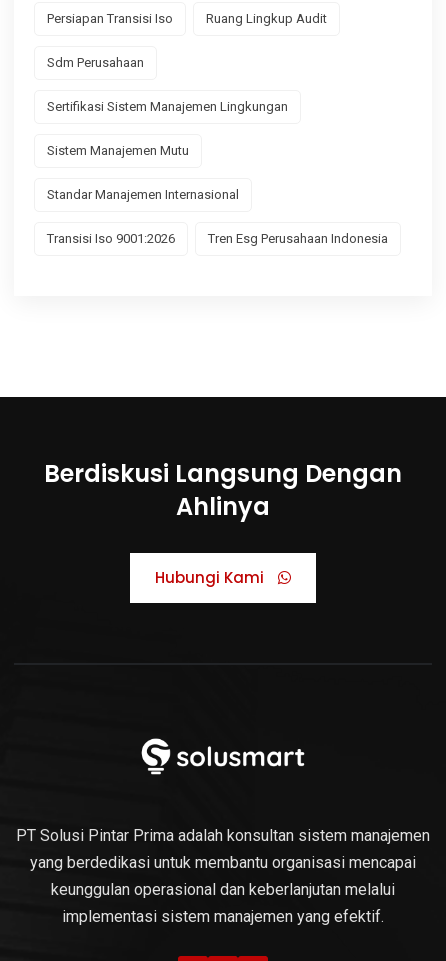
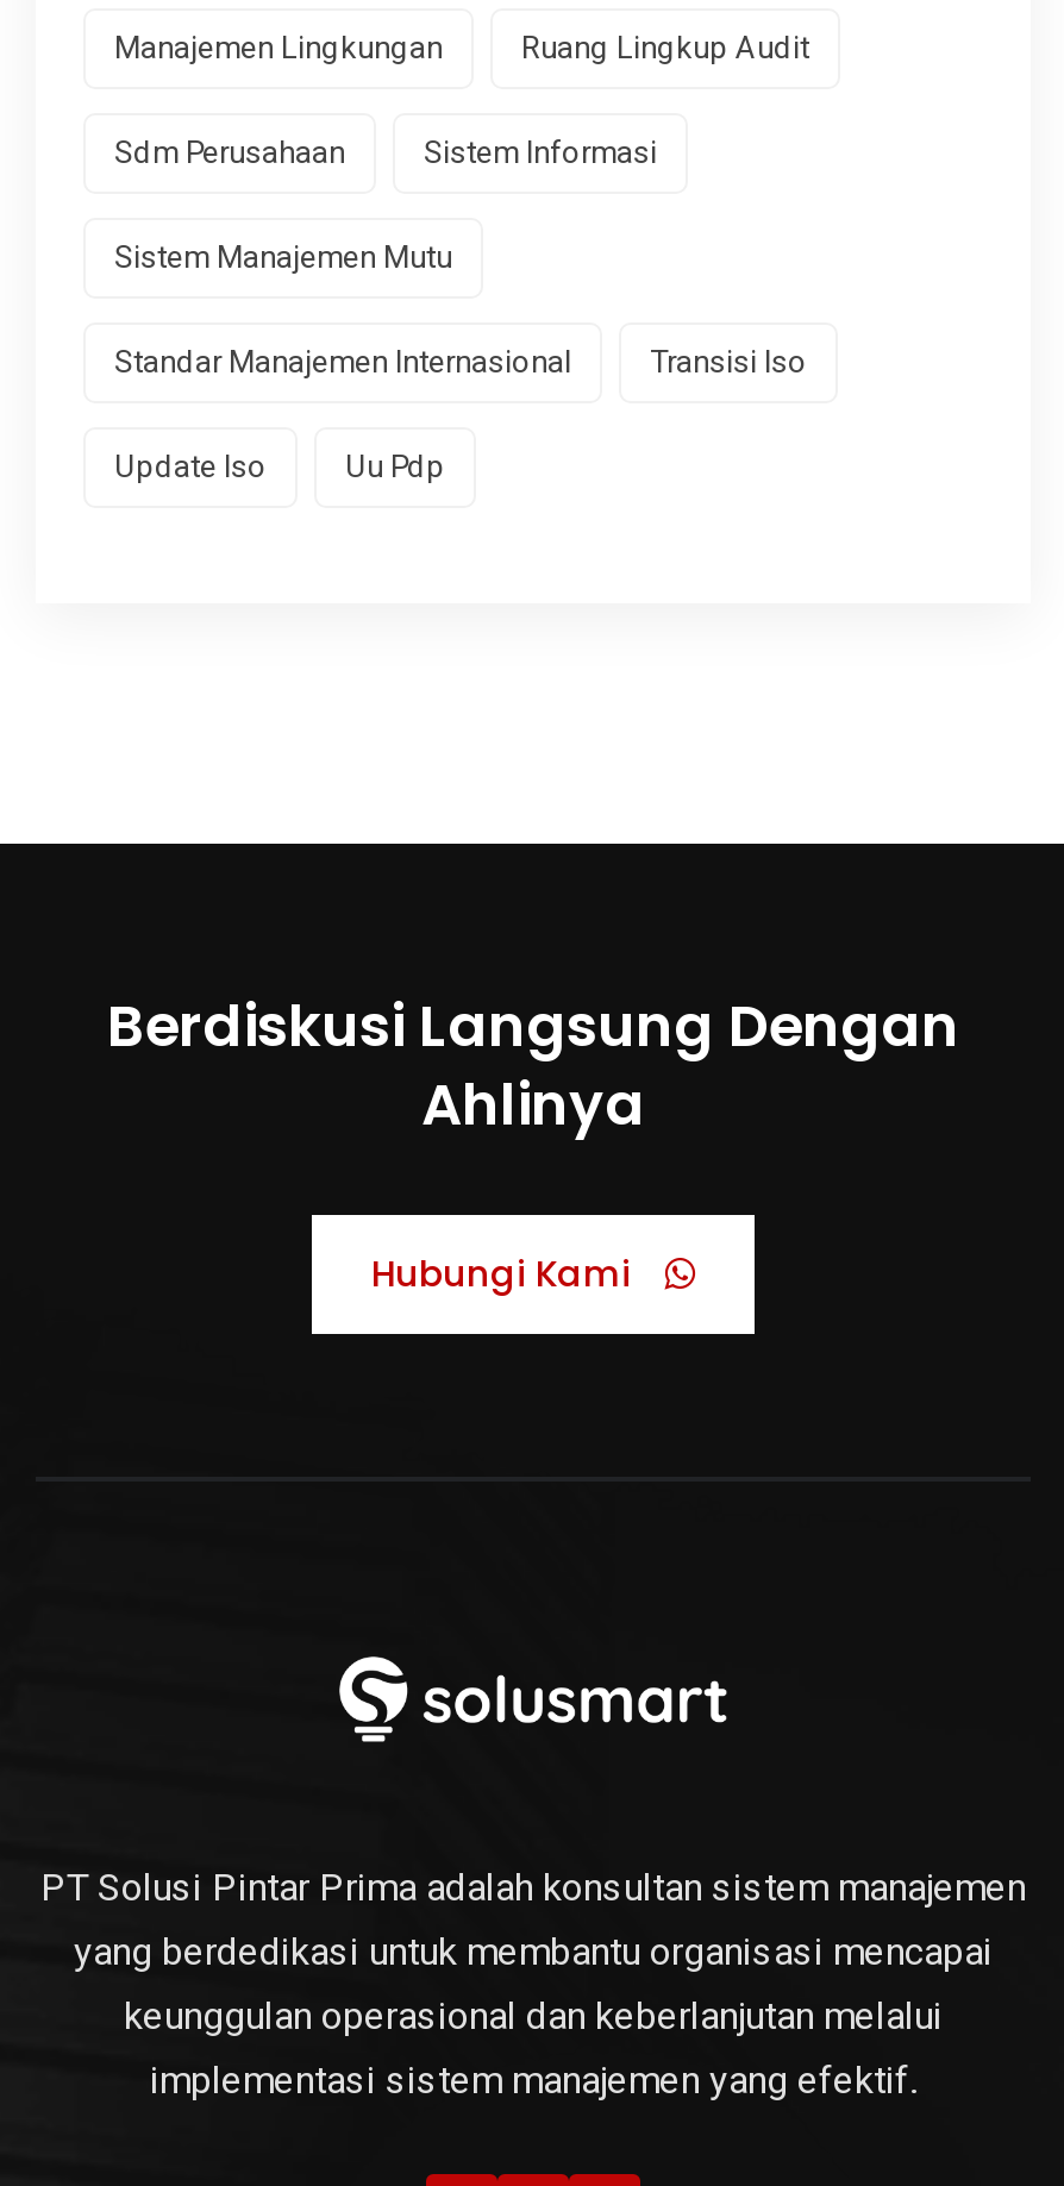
[47,11,173,26] Persiapan Transisi Iso -> [114,30,443,65] Manajemen Lingkungan
[47,99,288,114] Sertifikasi Sistem Manajemen Lingkungan -> [424,134,657,170] Sistem Informasi
[47,231,388,246] Transisi Iso 9001:2026 | Tren Esg Perusahaan Indonesia -> [114,344,807,484] Transisi Iso | Update Iso | Uu Pdp

